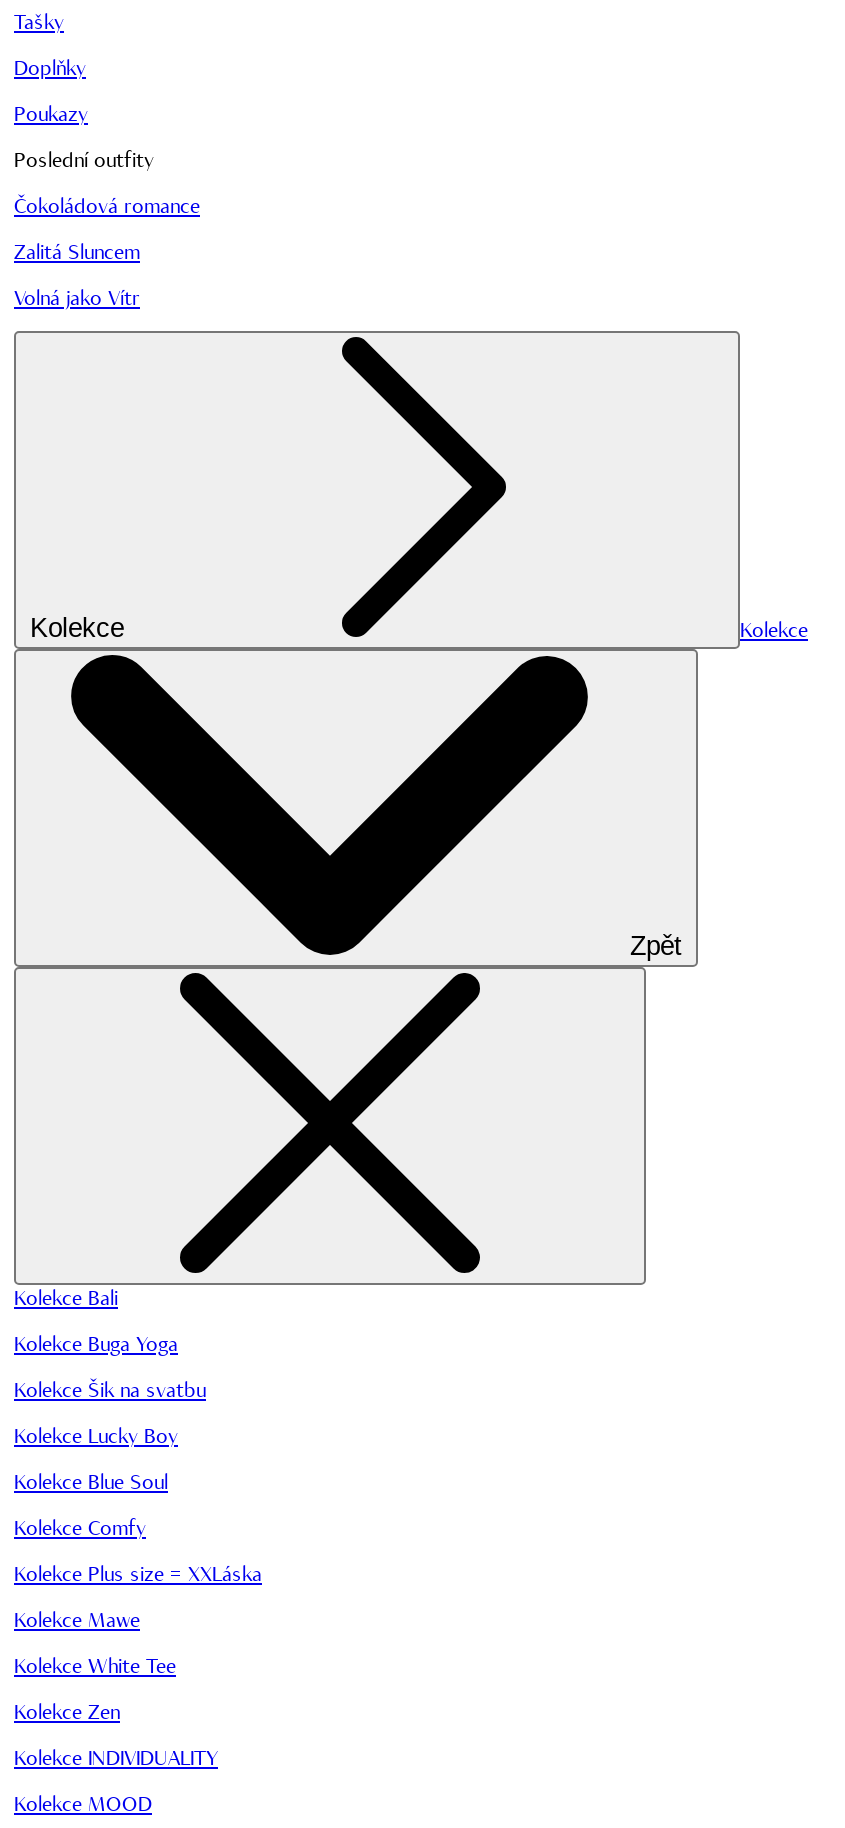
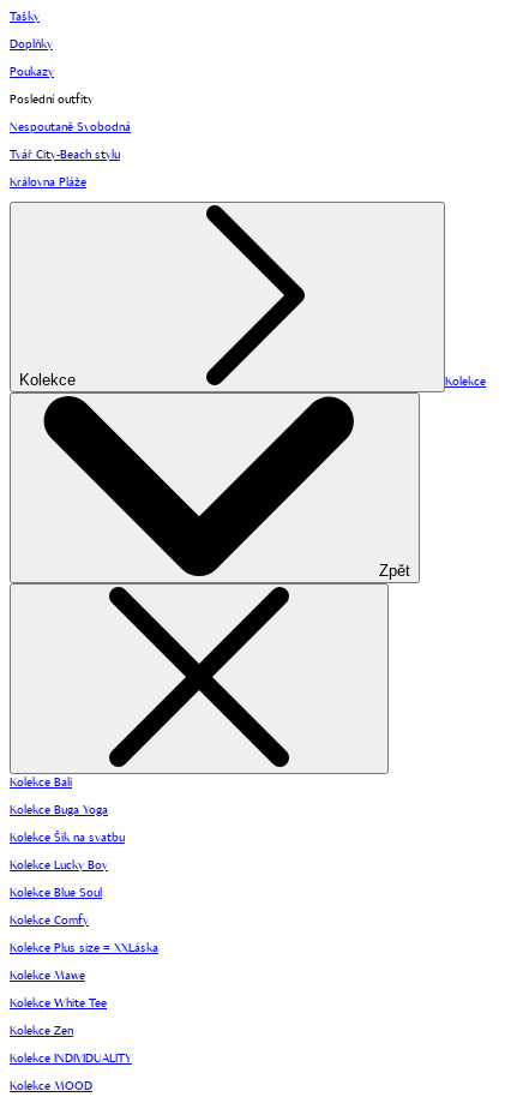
[14,193,200,219] Čokoládová romance -> [10,119,131,134] Nespoutaně Svobodná
[14,239,140,265] Zalitá Sluncem -> [10,146,120,162] Tvář City-Beach stylu
[14,285,140,311] Volná jako Vítr -> [10,174,86,190] Královna Pláže

